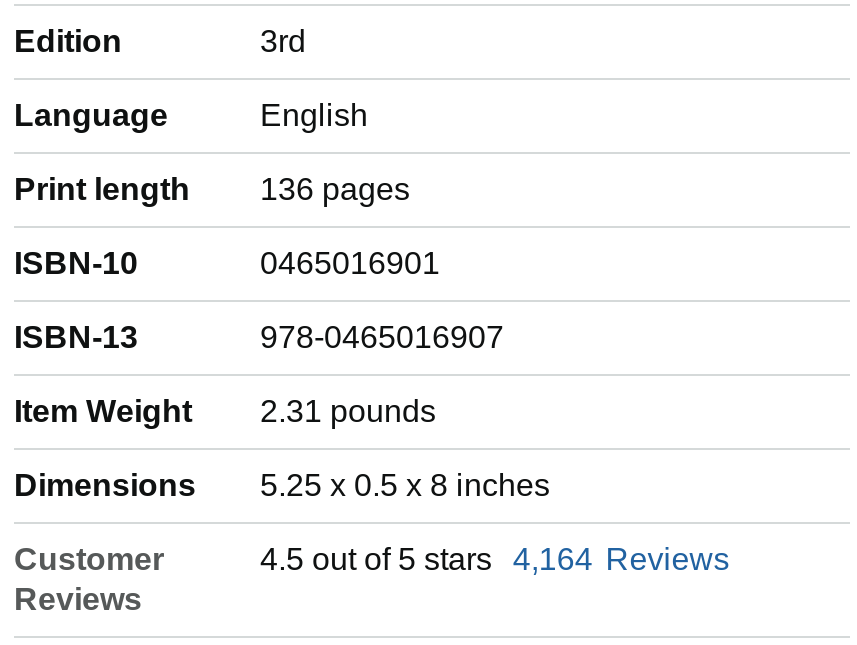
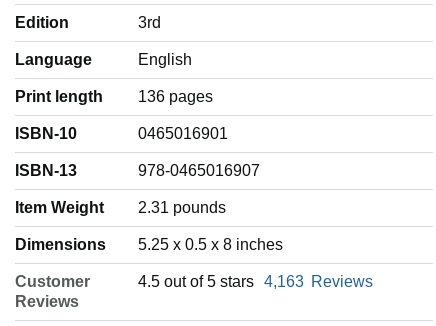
[260,542,730,576] 4.5 out of 5 stars 4,164 Reviews -> [138,273,373,290] 4.5 out of 5 stars 4,163 Reviews

